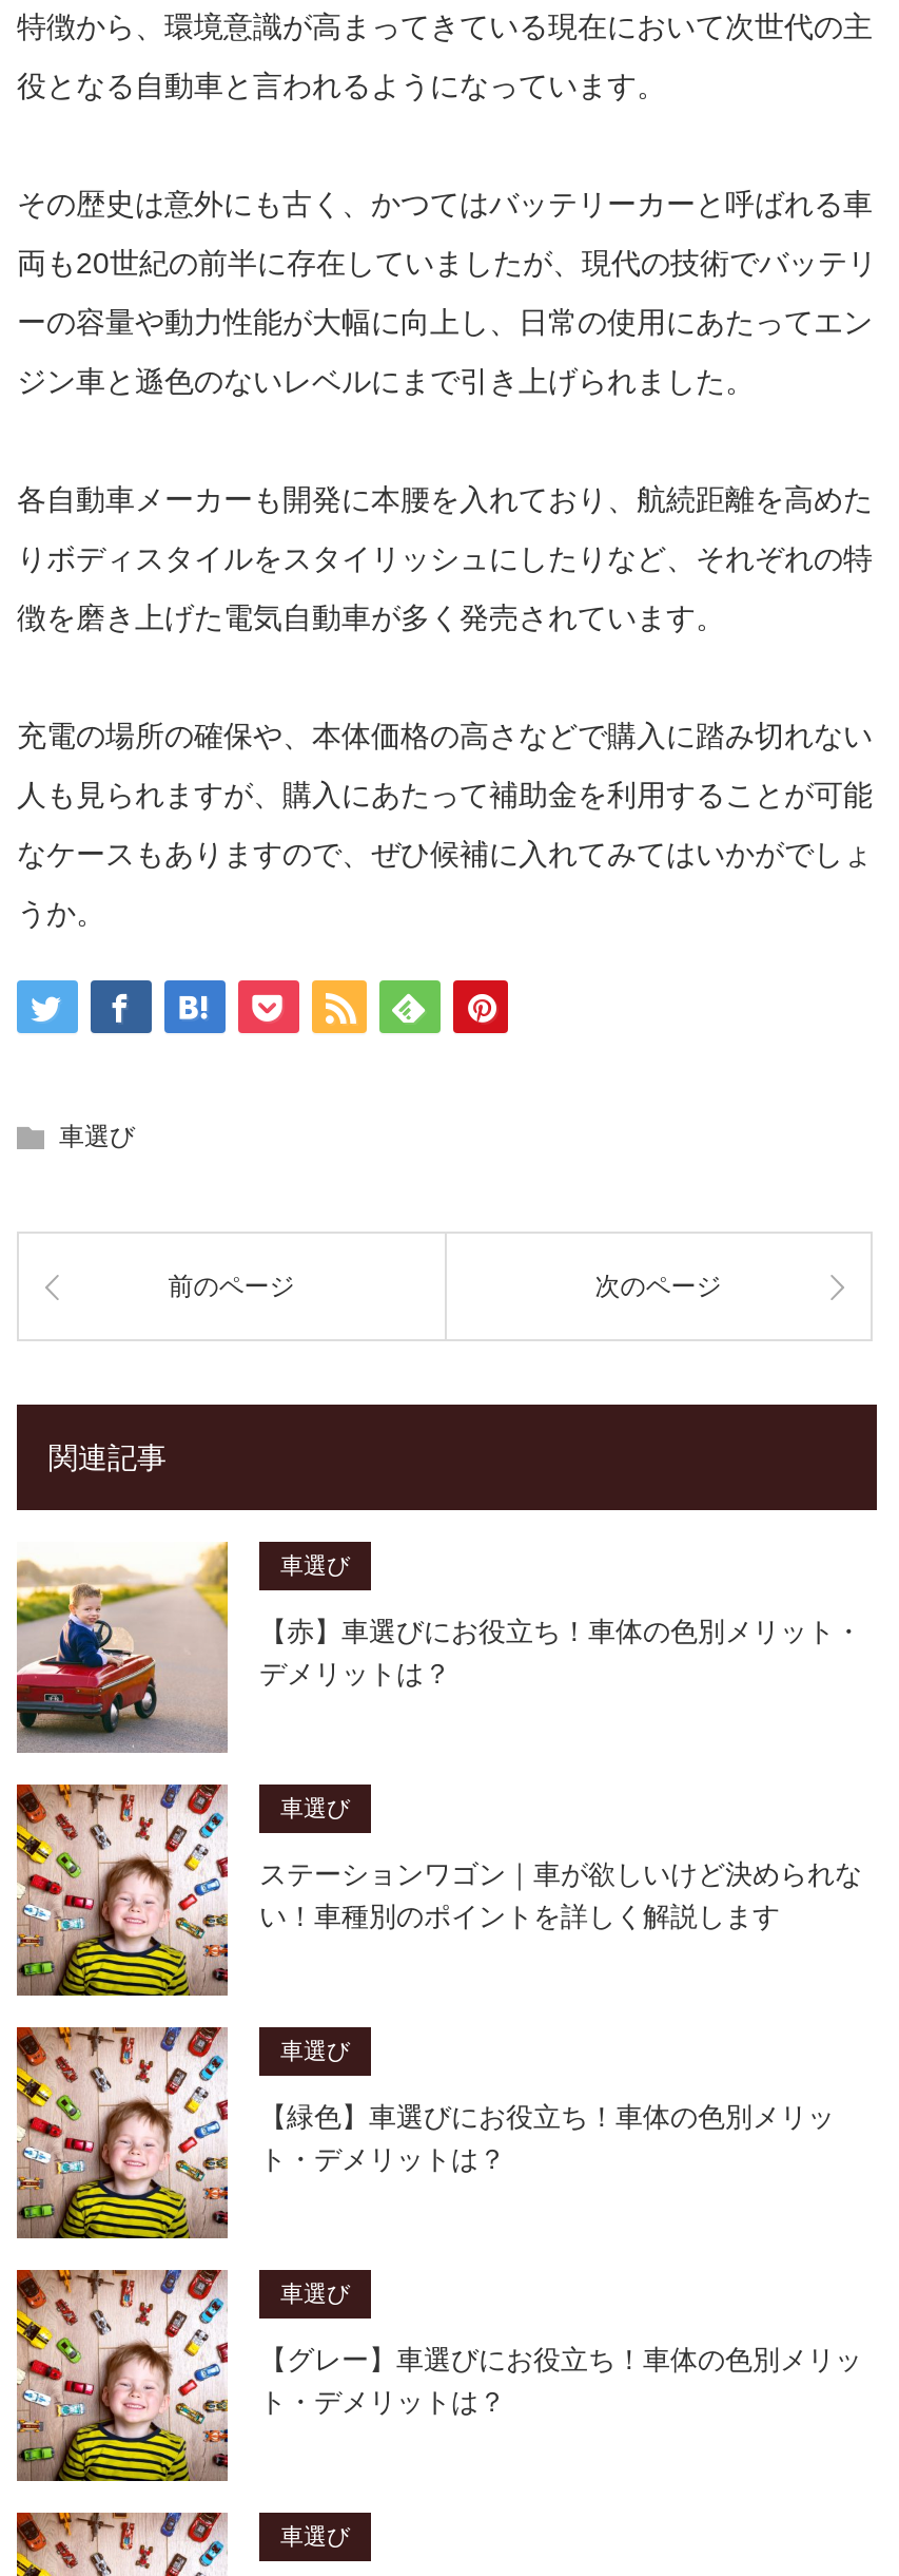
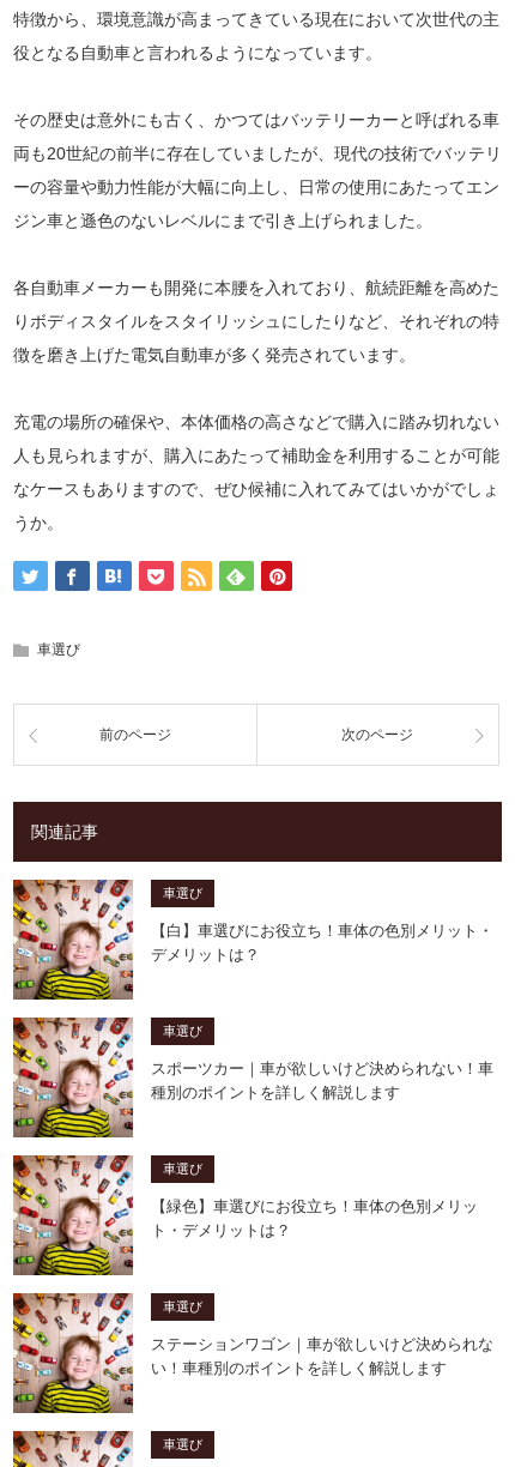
[15,1542,862,1753] [image] | 【赤】車選びにお役立ち！車体の色別メリット・ -> [12,879,493,1001] [image] | 【白】車選びにお役立ち！車体の色別メリット・
none -> [151,1060,493,1102] スポーツカー｜車が欲しいけど決められない！車 | 種別のポイントを詳しく解説します
moved [259,1859,862,1933] -> [151,1335,493,1377]: ステーションワゴン｜車が欲しいけど決められな | い！車種別のポイントを詳しく解説します
[259,2344,862,2418] 【グレー】車選びにお役立ち！車体の色別メリッ | ト・デメリットは？ -> none

